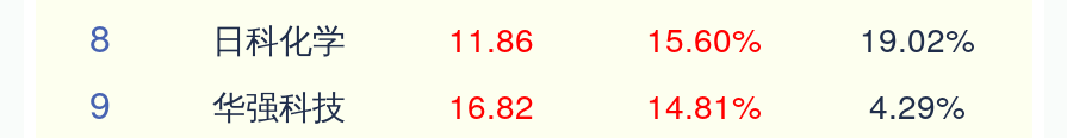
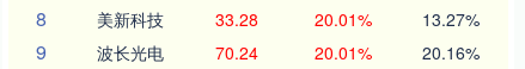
[212,13,974,61] 日科化学 | 11.86 | 15.60% | 19.02% -> [97,7,479,30] 美新科技 | 33.28 | 20.01% | 13.27%
[212,80,964,127] 华强科技 | 16.82 | 14.81% | 4.29% -> [97,40,479,64] 波长光电 | 70.24 | 20.01% | 20.16%

